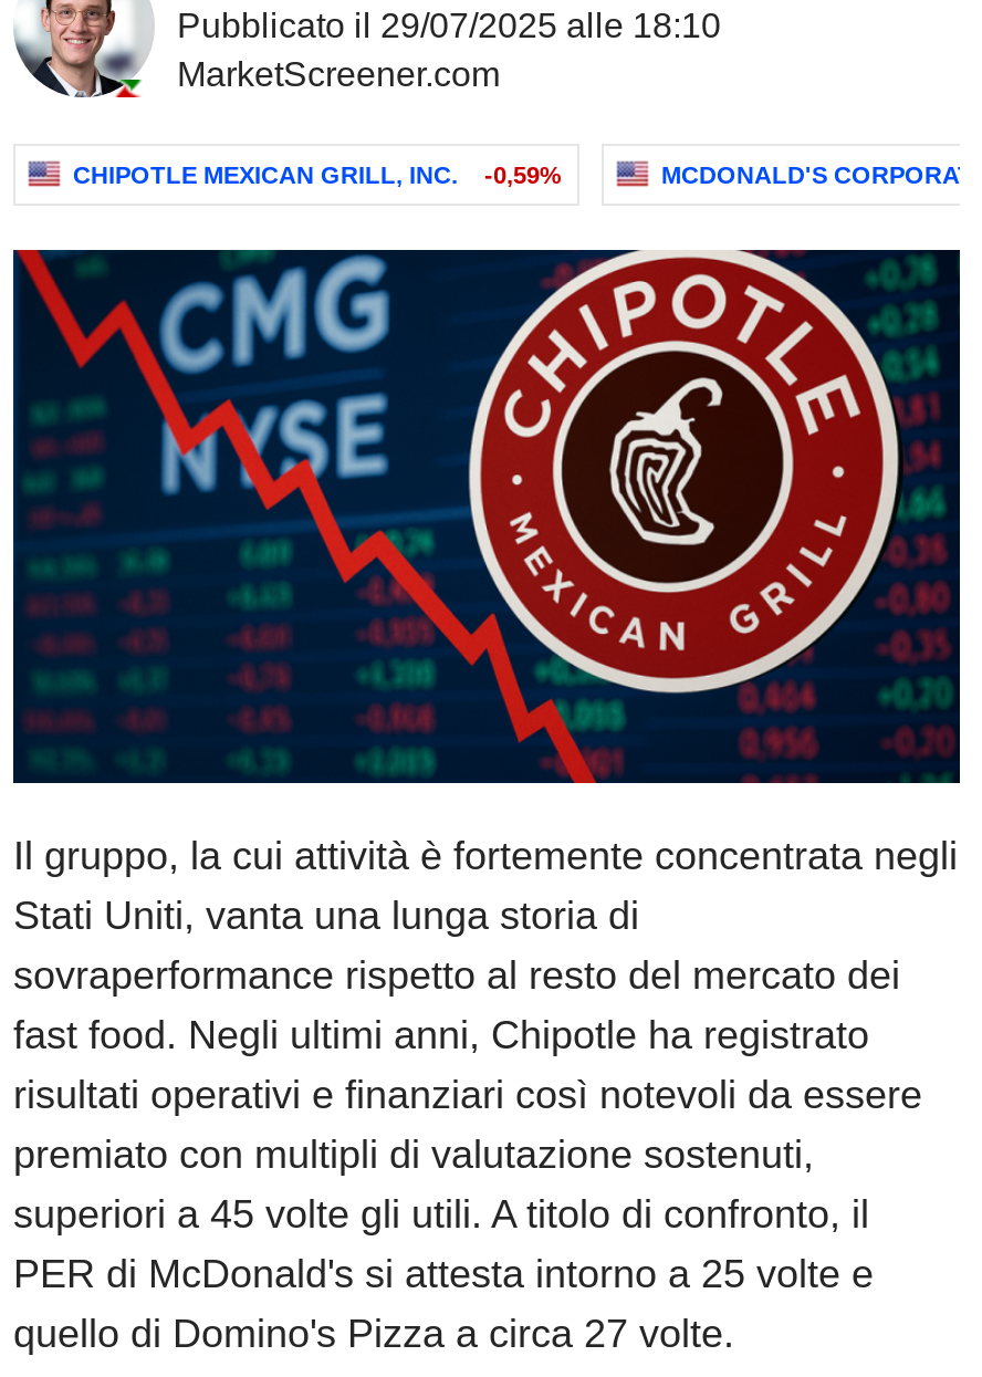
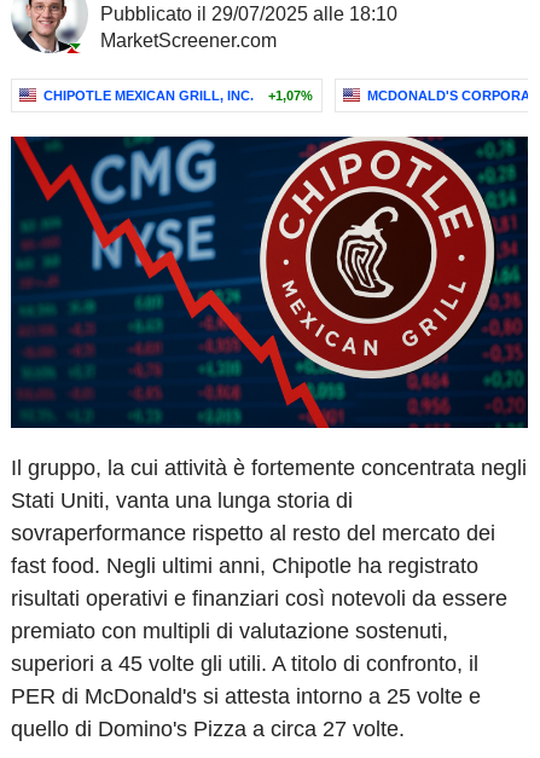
[73,161,562,188] CHIPOTLE MEXICAN GRILL, INC. -0,59% -> [43,88,313,103] CHIPOTLE MEXICAN GRILL, INC. +1,07%

